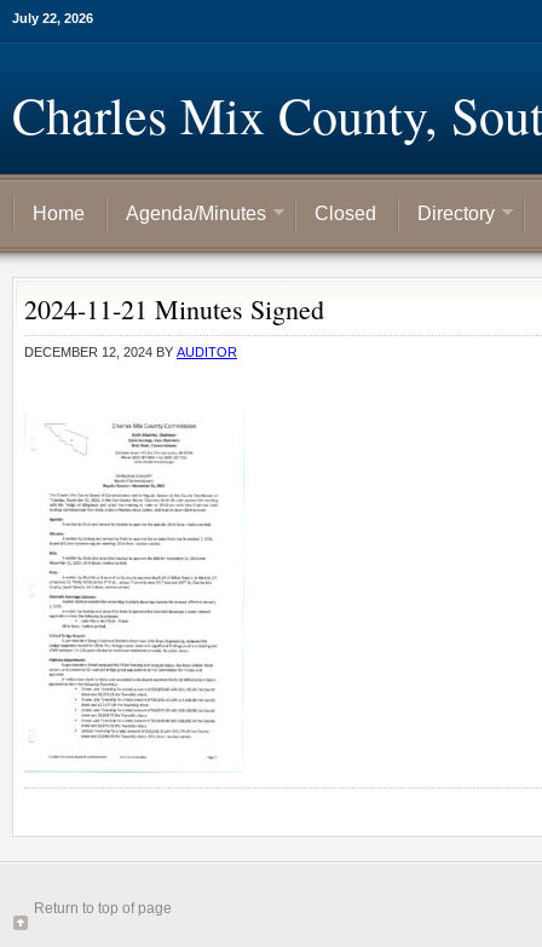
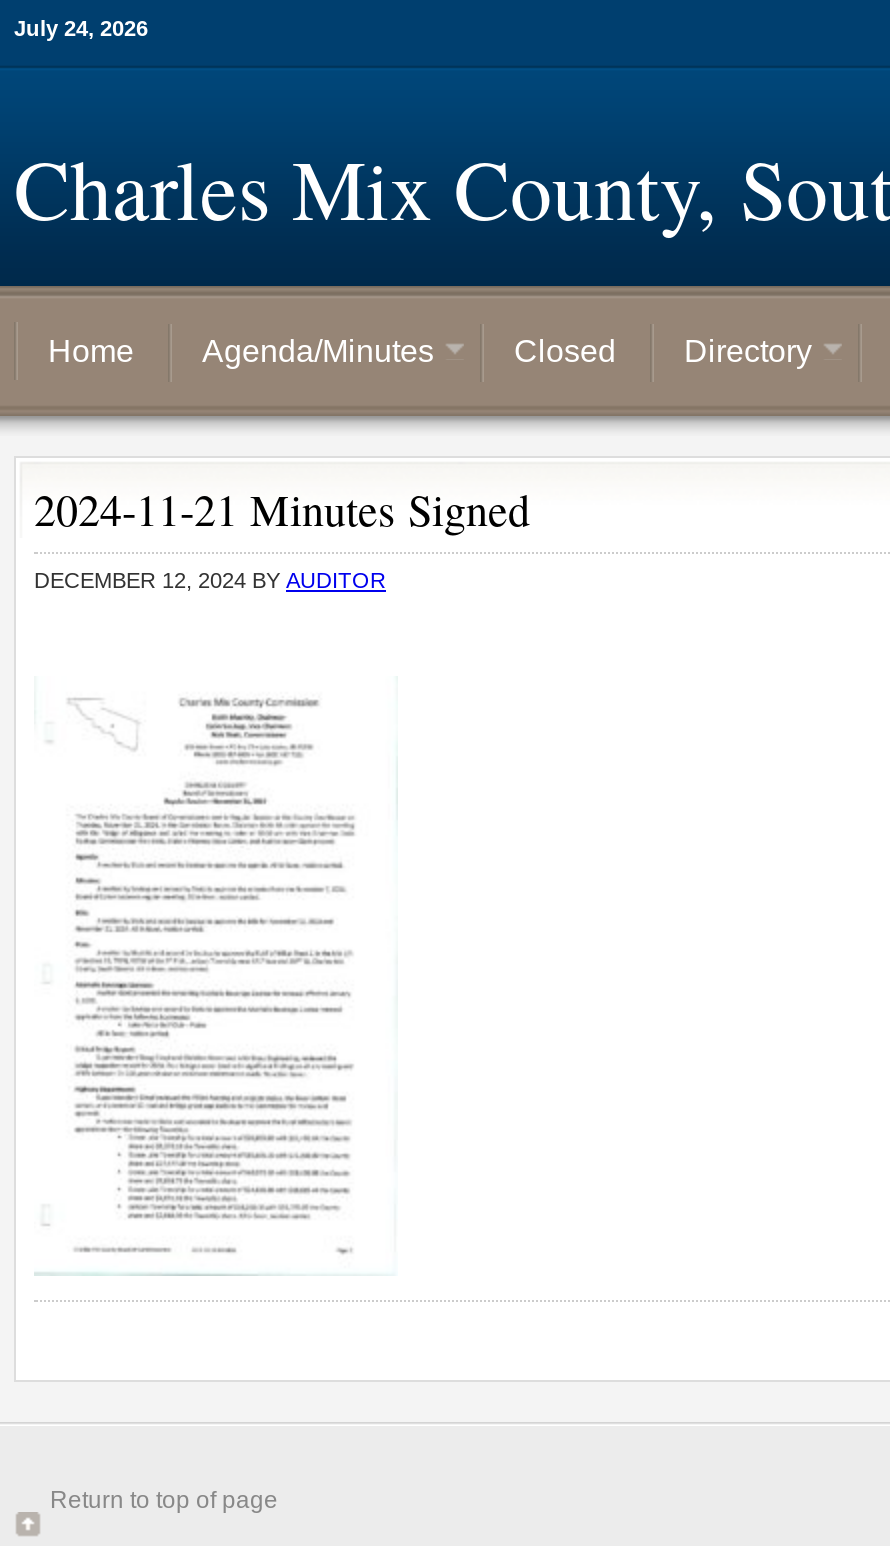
[12,11,93,25] July 22, 2026 -> [14,16,148,40] July 24, 2026

